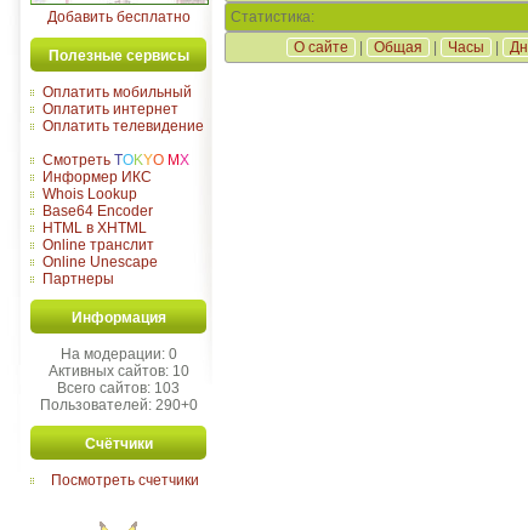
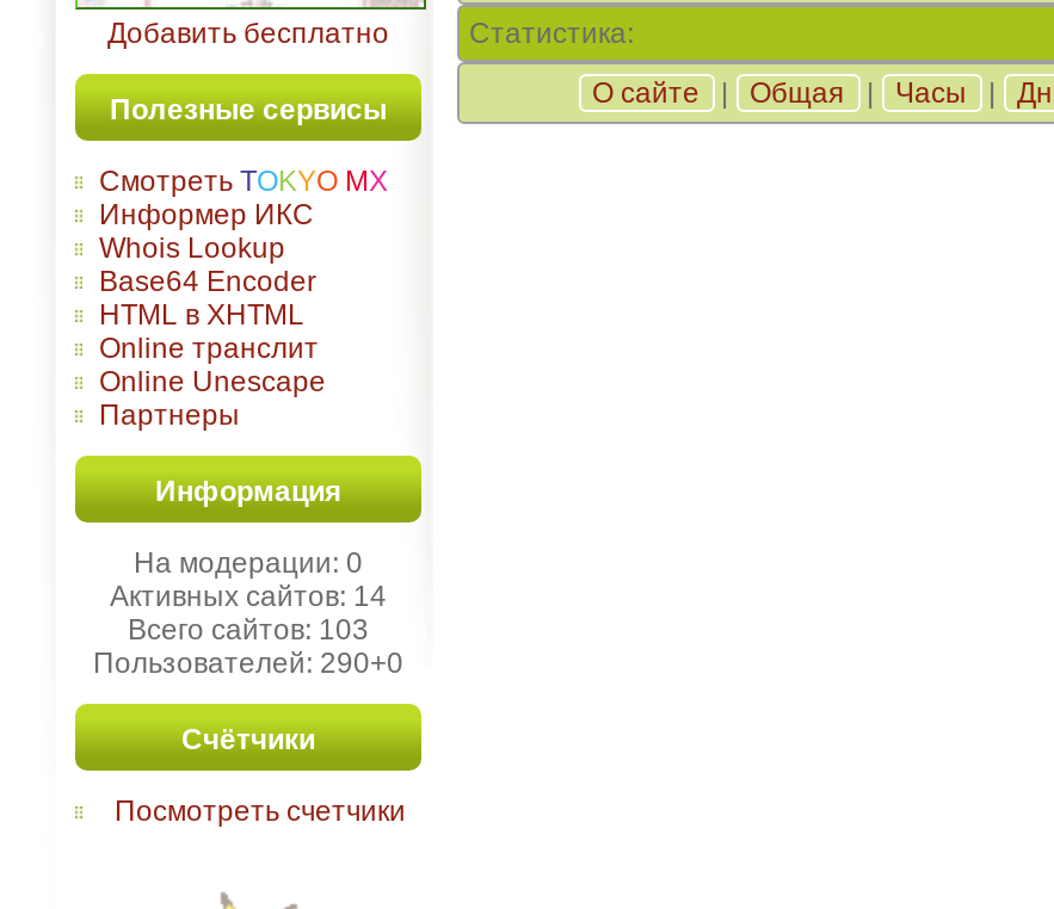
[42,84,204,135] Оплатить мобильный | Оплатить интернет | Оплатить телевидение -> none
[48,363,189,380] Активных сайтов: 10 -> [110,580,387,613] Активных сайтов: 14

